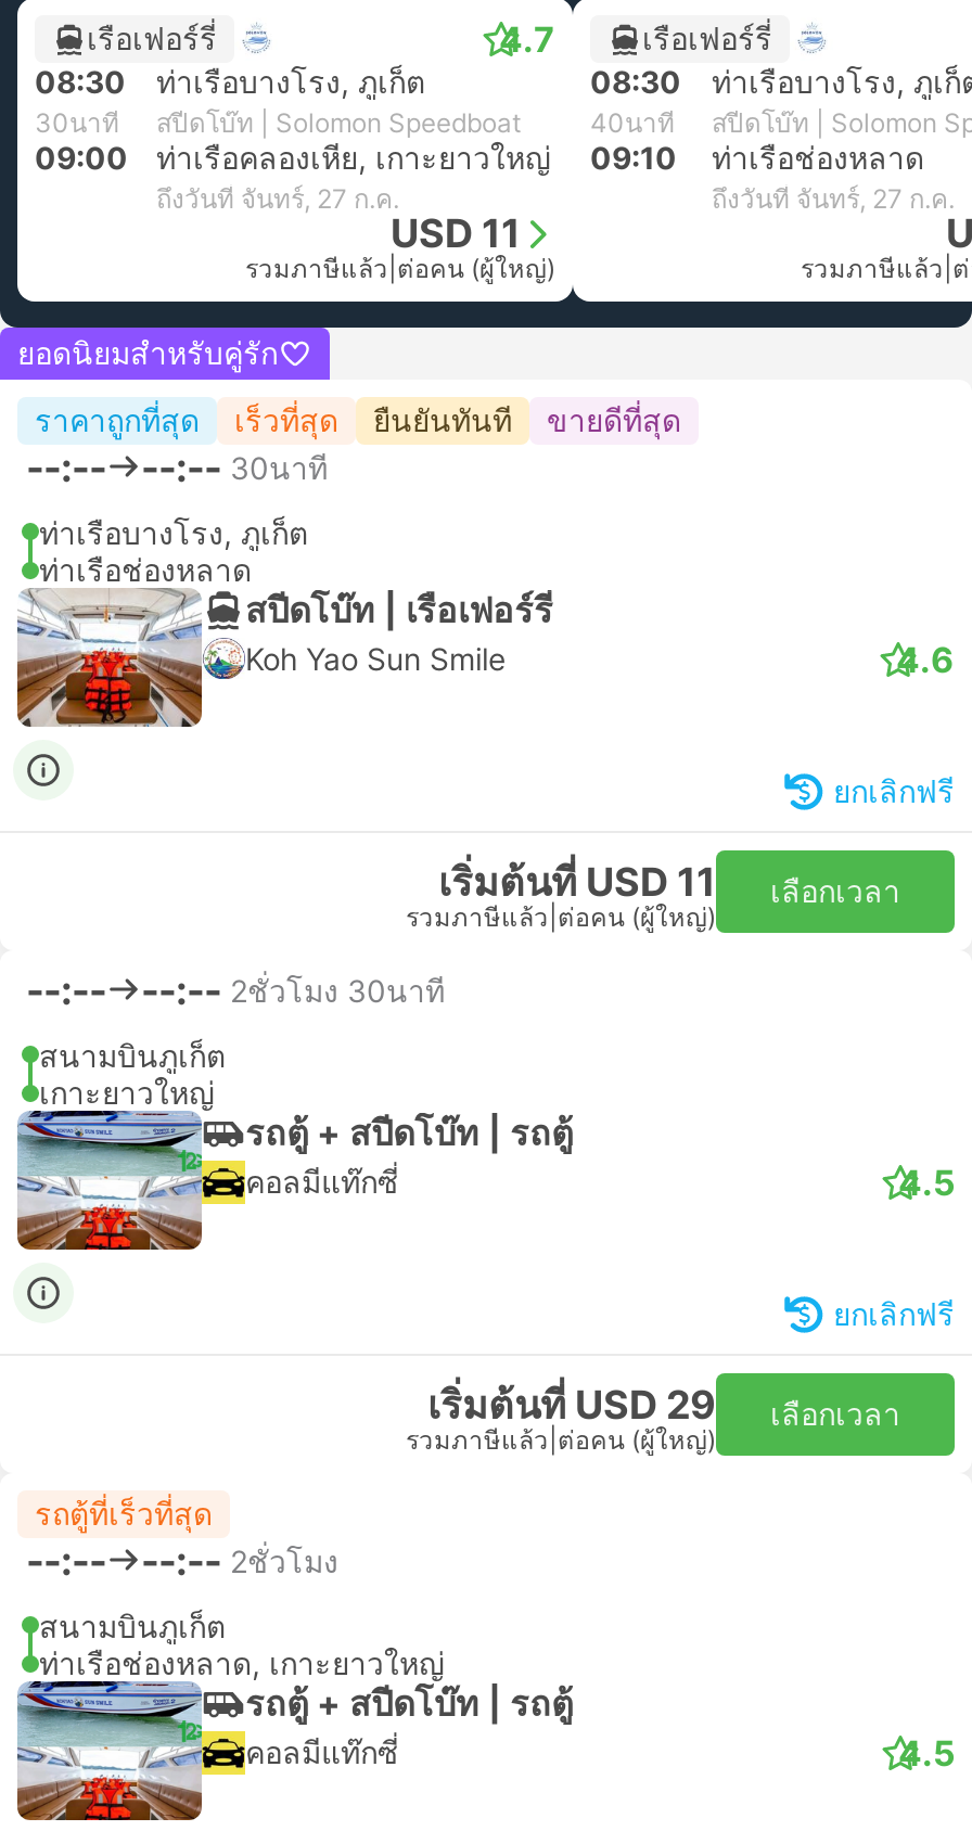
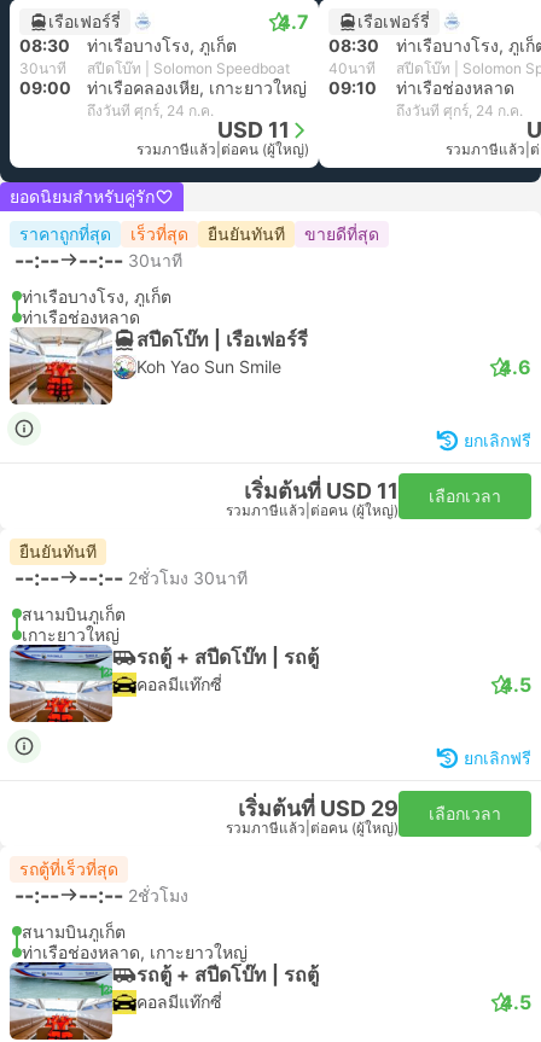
[156,182,399,215] ถึงวันที่ จันทร์, 27 ก.ค. -> [87,101,214,120] ถึงวันที่ ศุกร์, 24 ก.ค.
[712,182,955,215] ถึงวันที่ จันทร์, 27 ก.ค. -> [396,101,523,120] ถึงวันที่ ศุกร์, 24 ก.ค.
none -> [19,541,97,561] ยืนยันทันที

